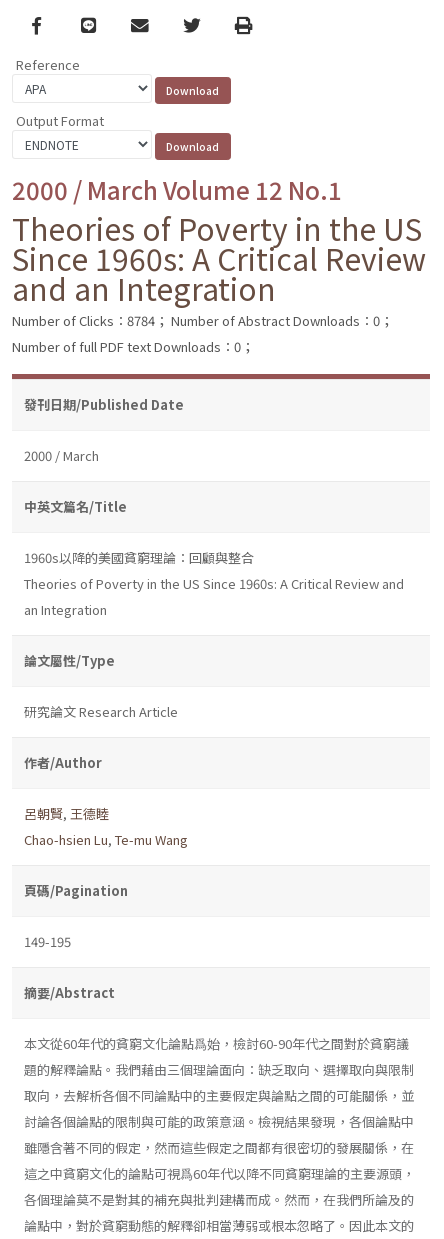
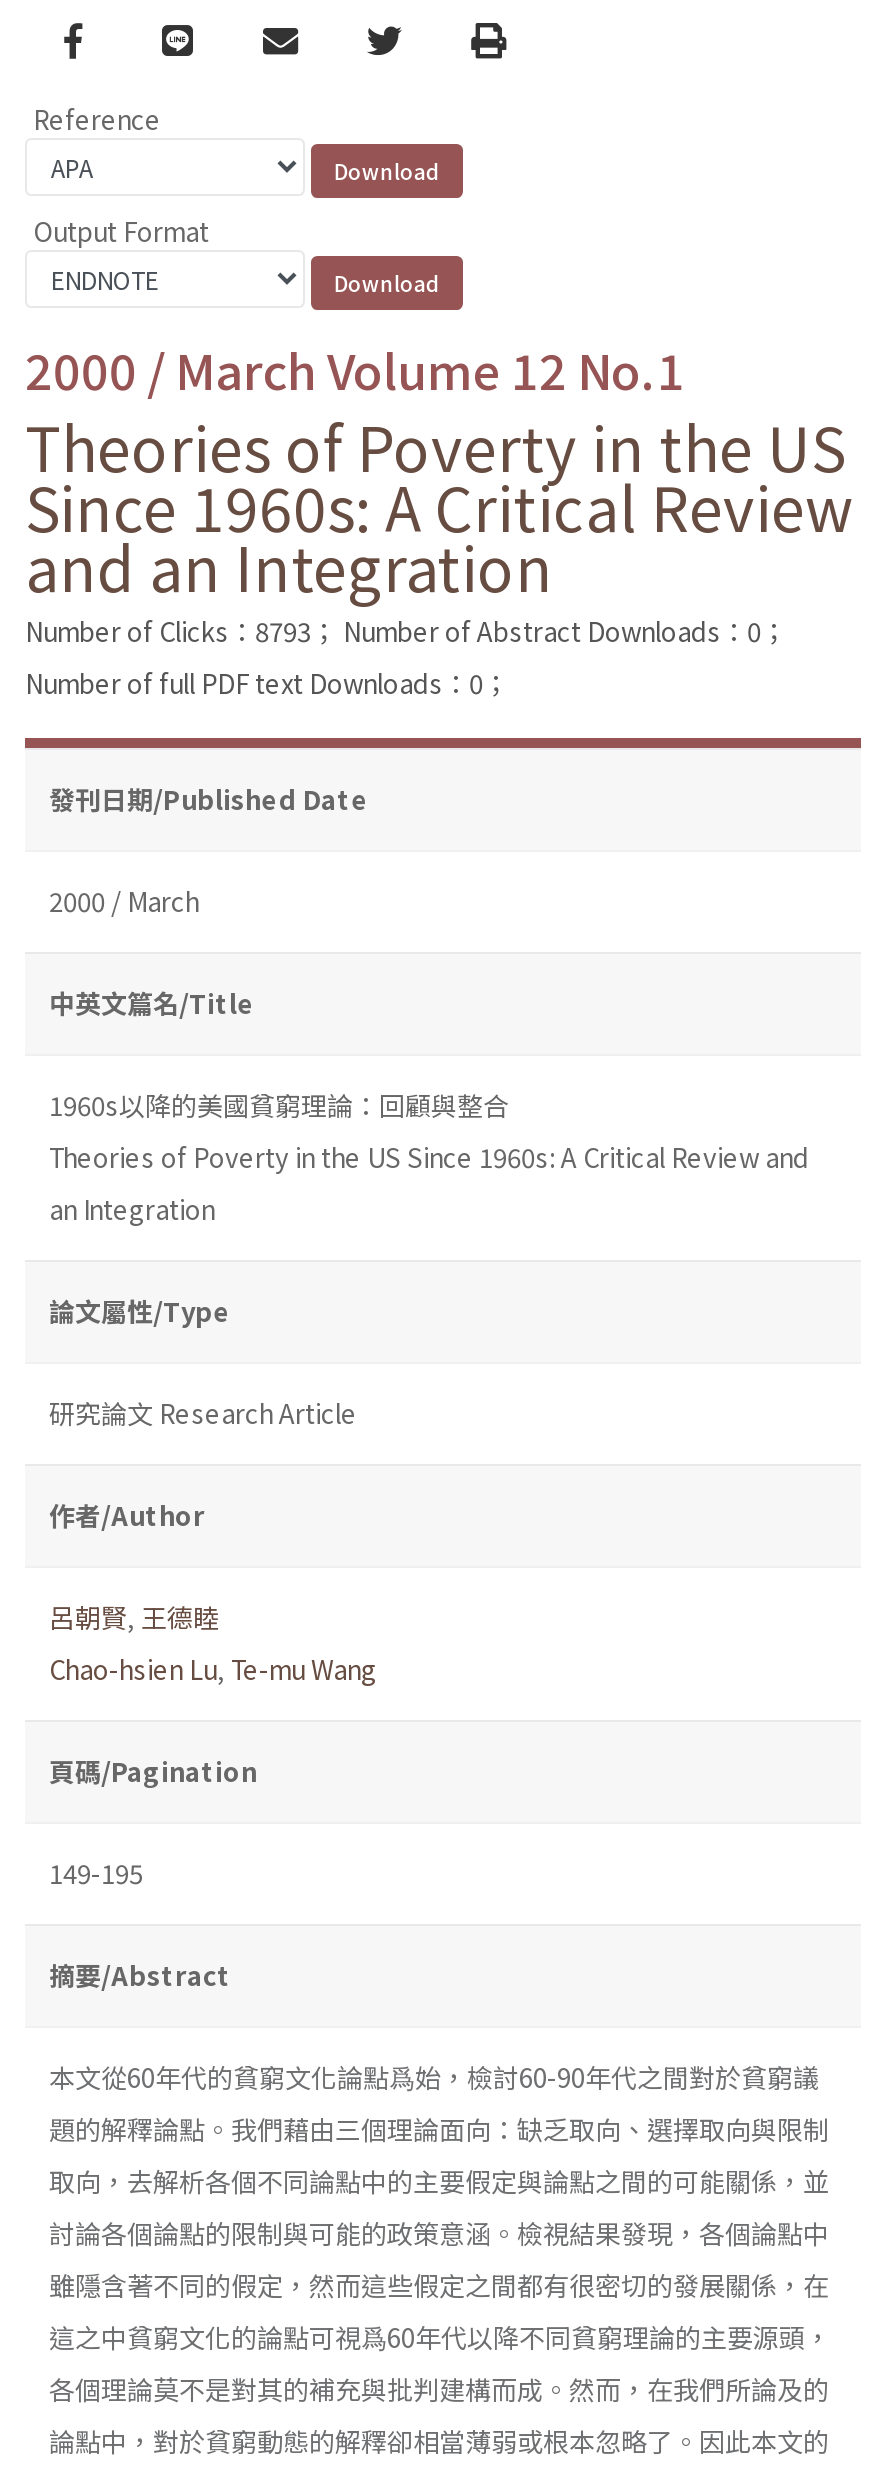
[12,311,393,330] Number of Clicks：8784； Number of Abstract Downloads：0； -> [25,611,787,649] Number of Clicks：8793； Number of Abstract Downloads：0；

